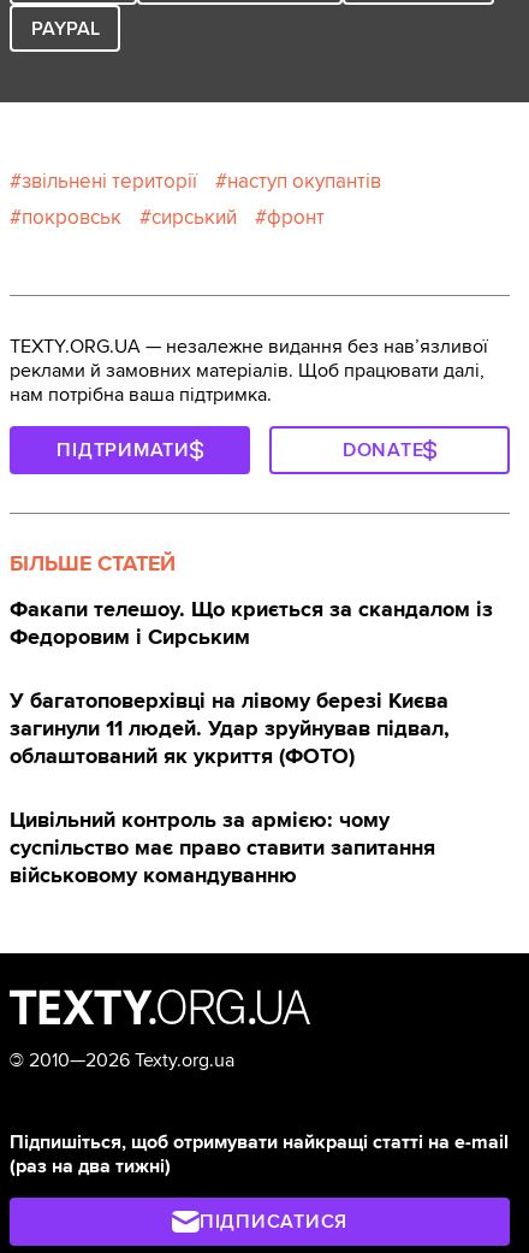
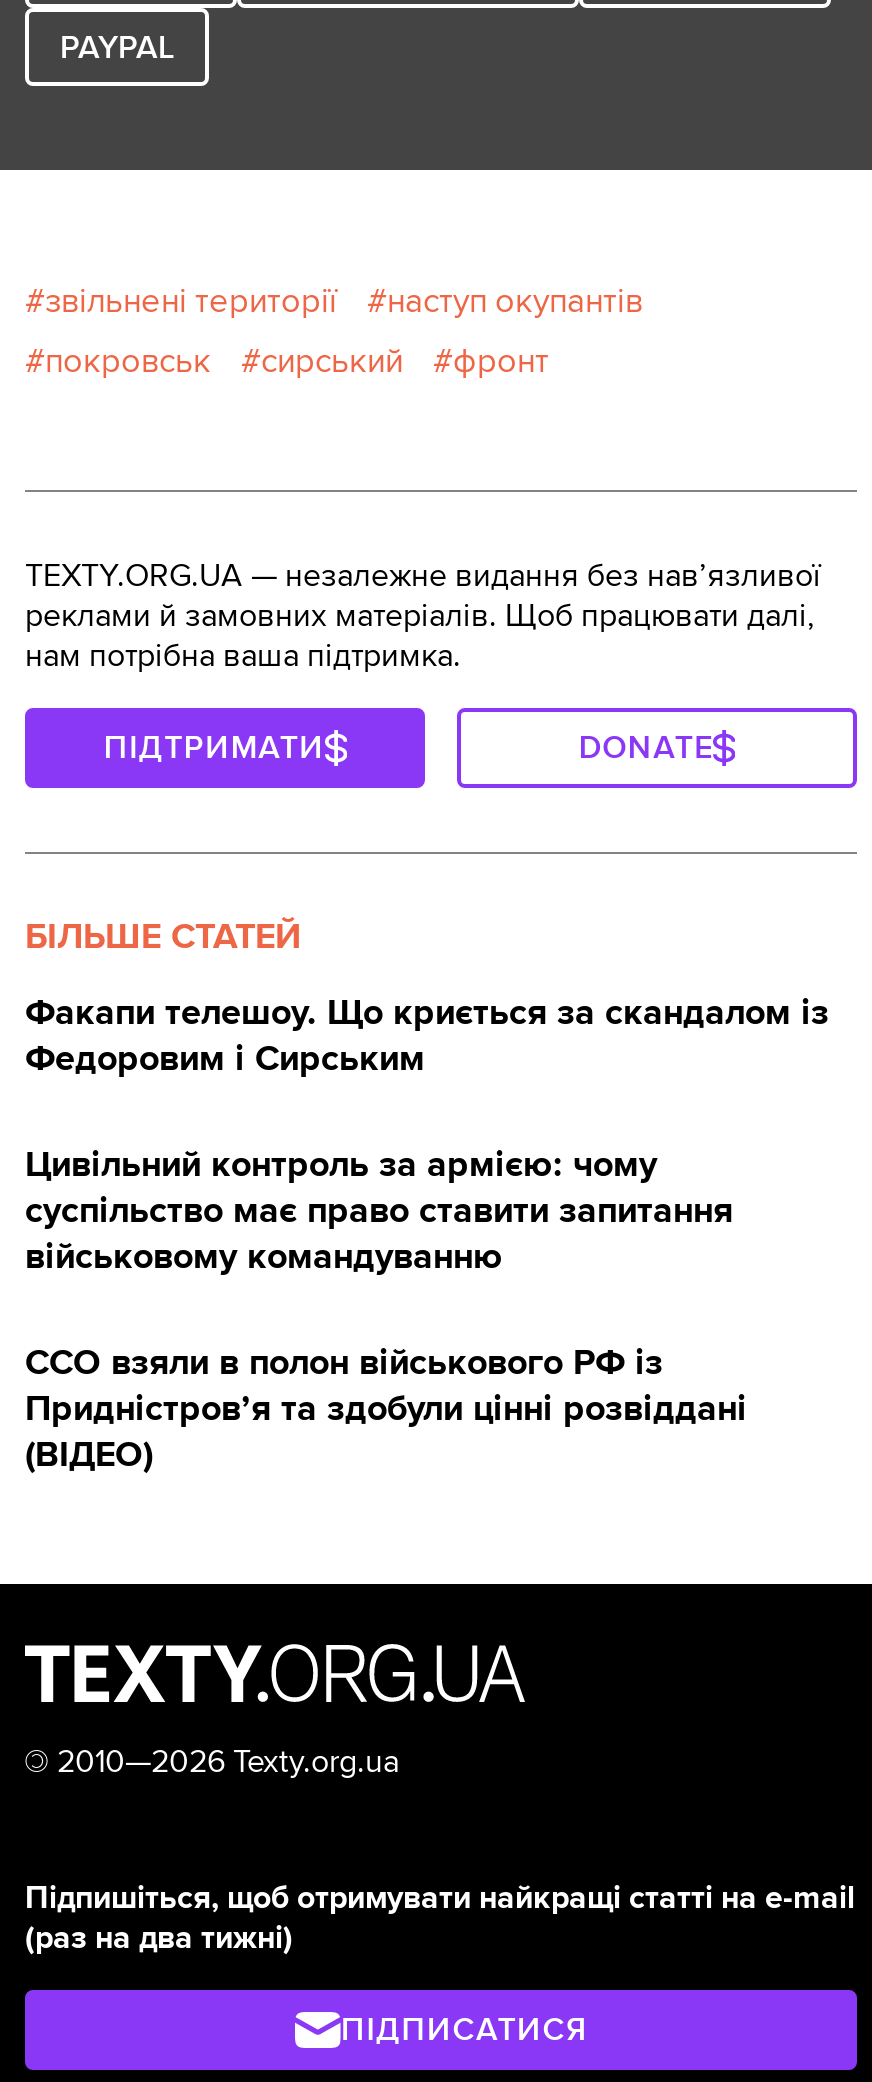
[10,687,450,769] У багатоповерхівці на лівому березі Києва | загинули 11 людей. Удар зруйнував підвал, | облаштований як укриття (ФОТО) -> none
moved [10,807,435,888] -> [25,1142,733,1278]: Цивільний контроль за армією: чому | суспільство має право ставити запитання | військовому командуванню
none -> [25,1340,747,1476] ССО взяли в полон військового РФ із | Придністров’я та здобули цінні розвіддані | (ВІДЕО)

